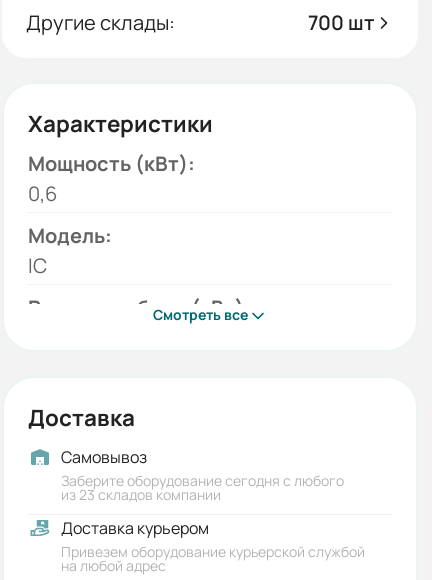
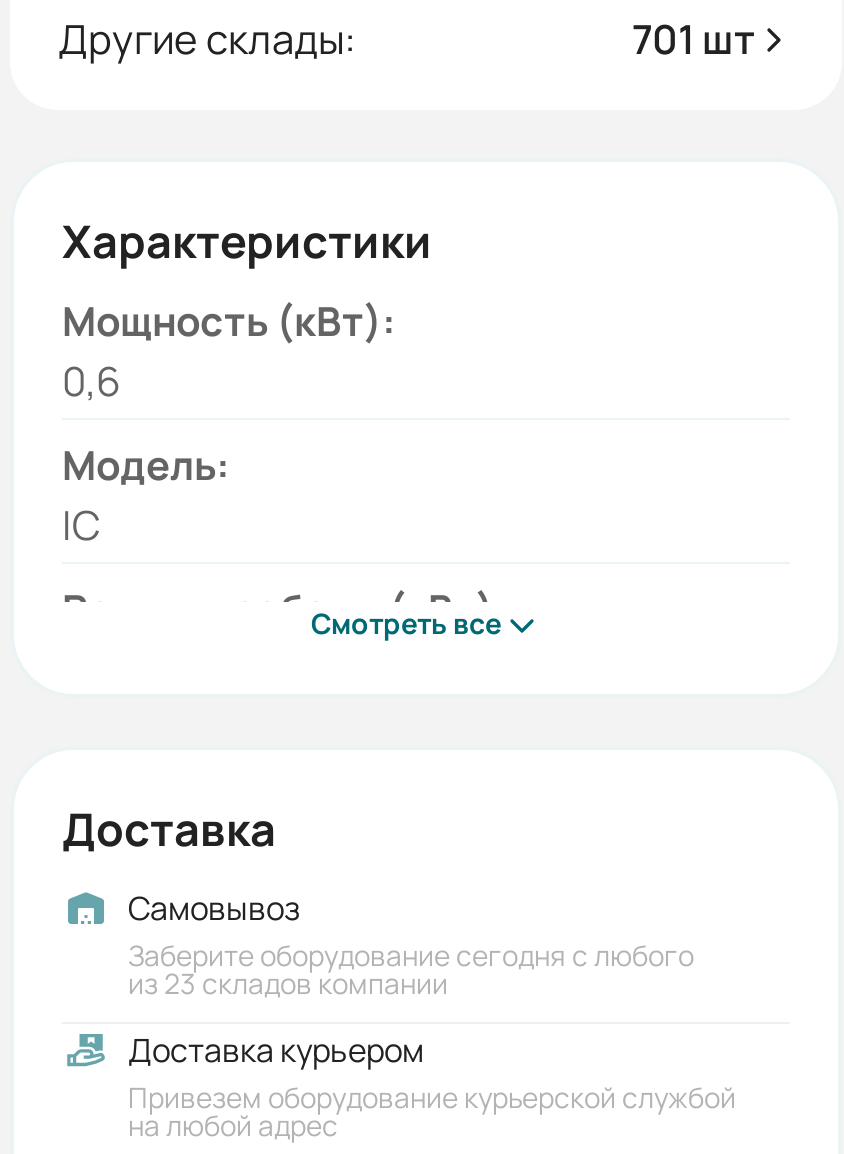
[308,9,374,36] 700 шт -> [632,12,754,66] 701 шт

